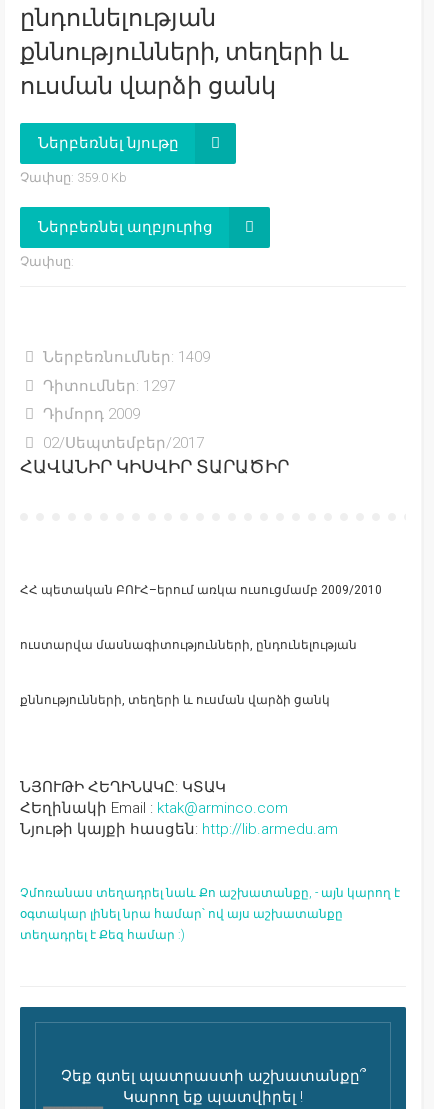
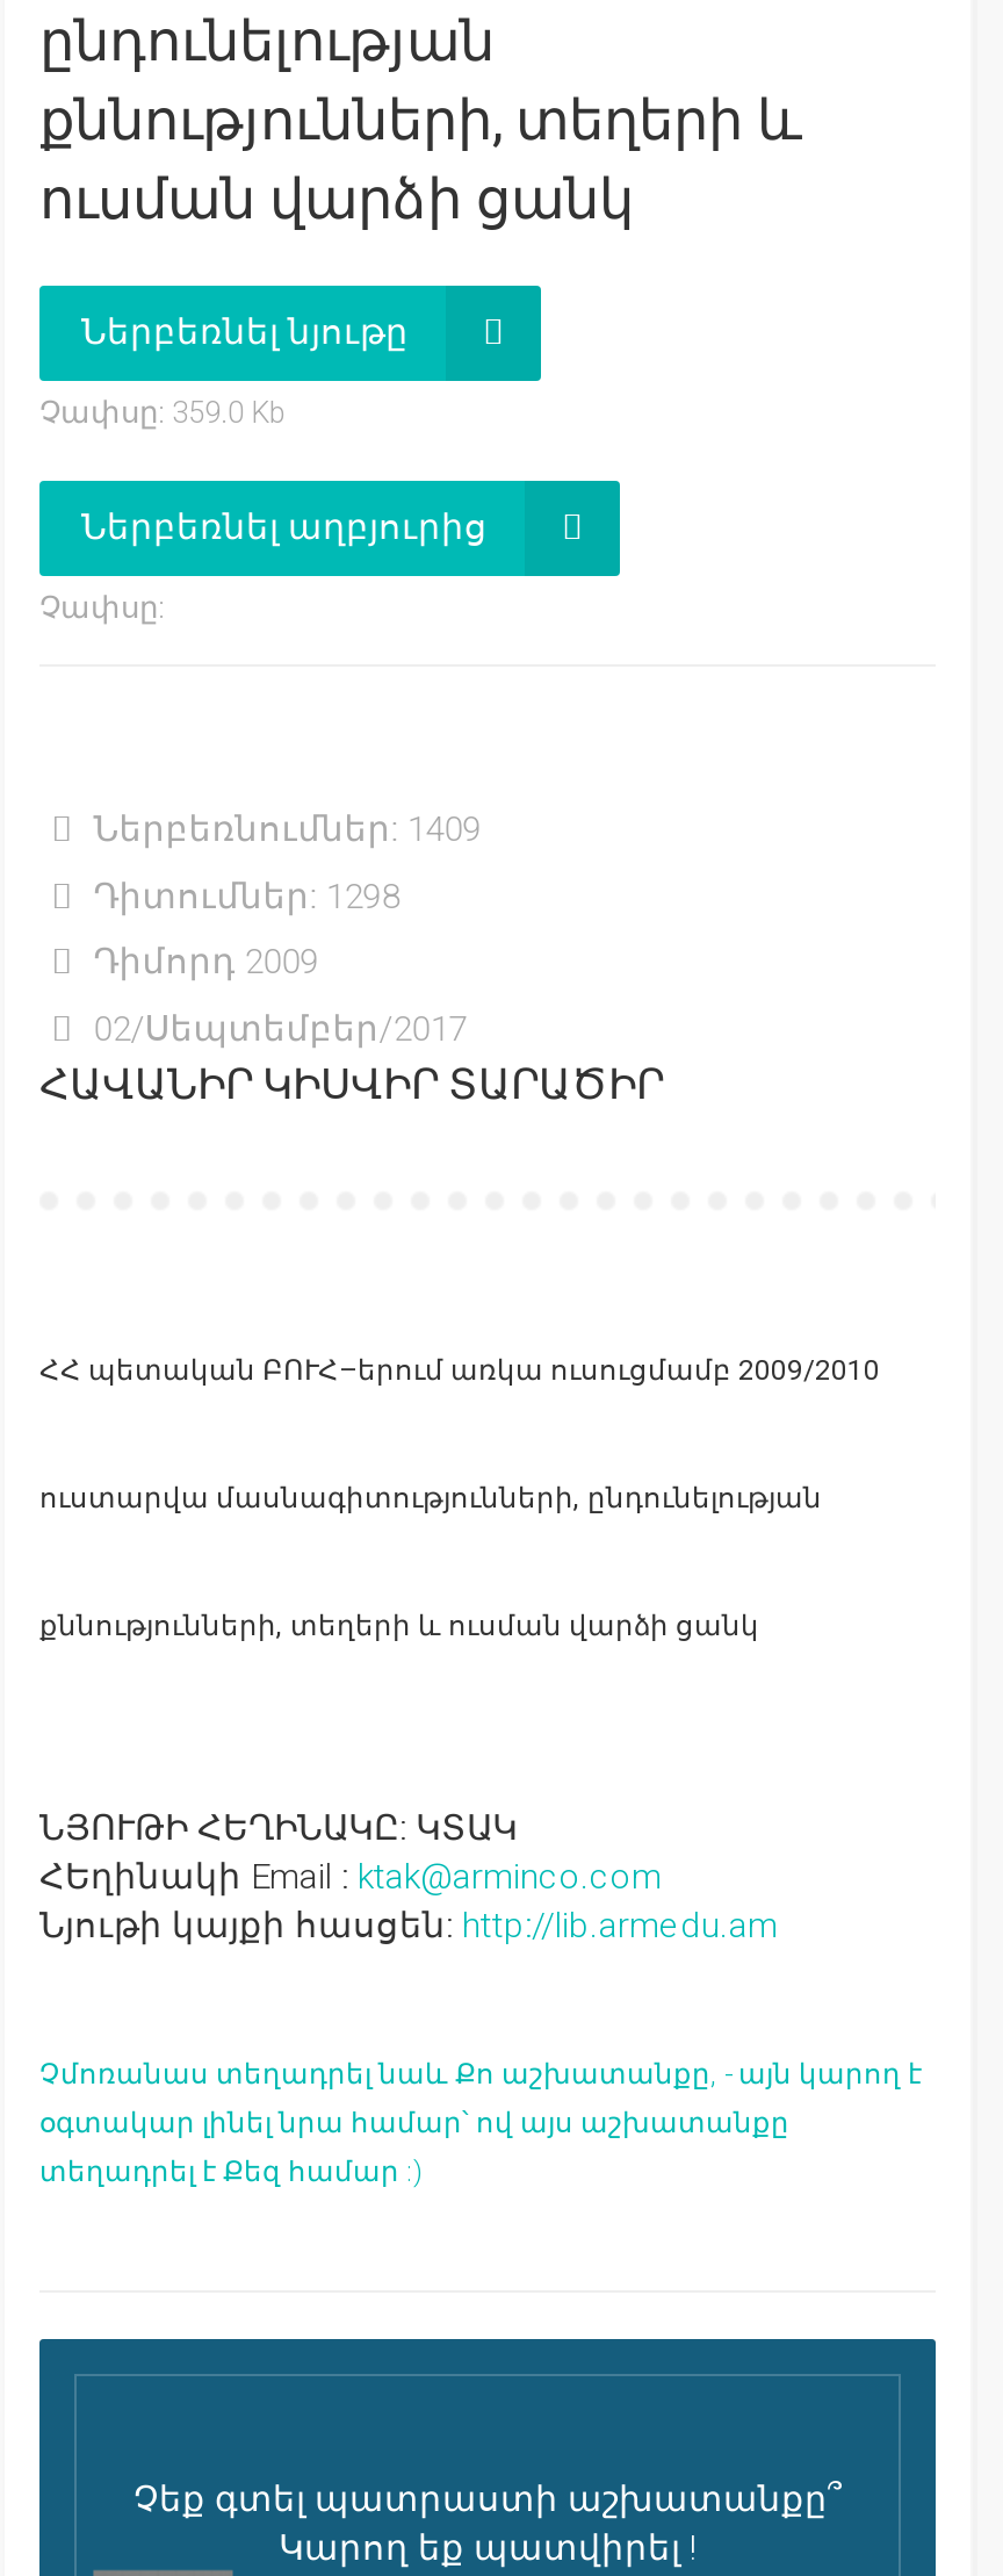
[39,376,175,394] Դիտումներ: 1297 -> [84,875,400,916] Դիտումներ: 1298

